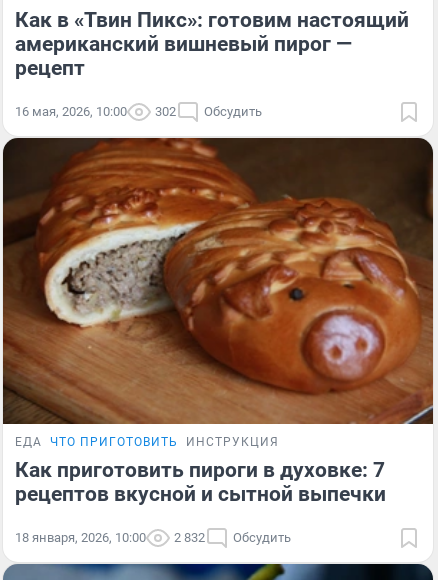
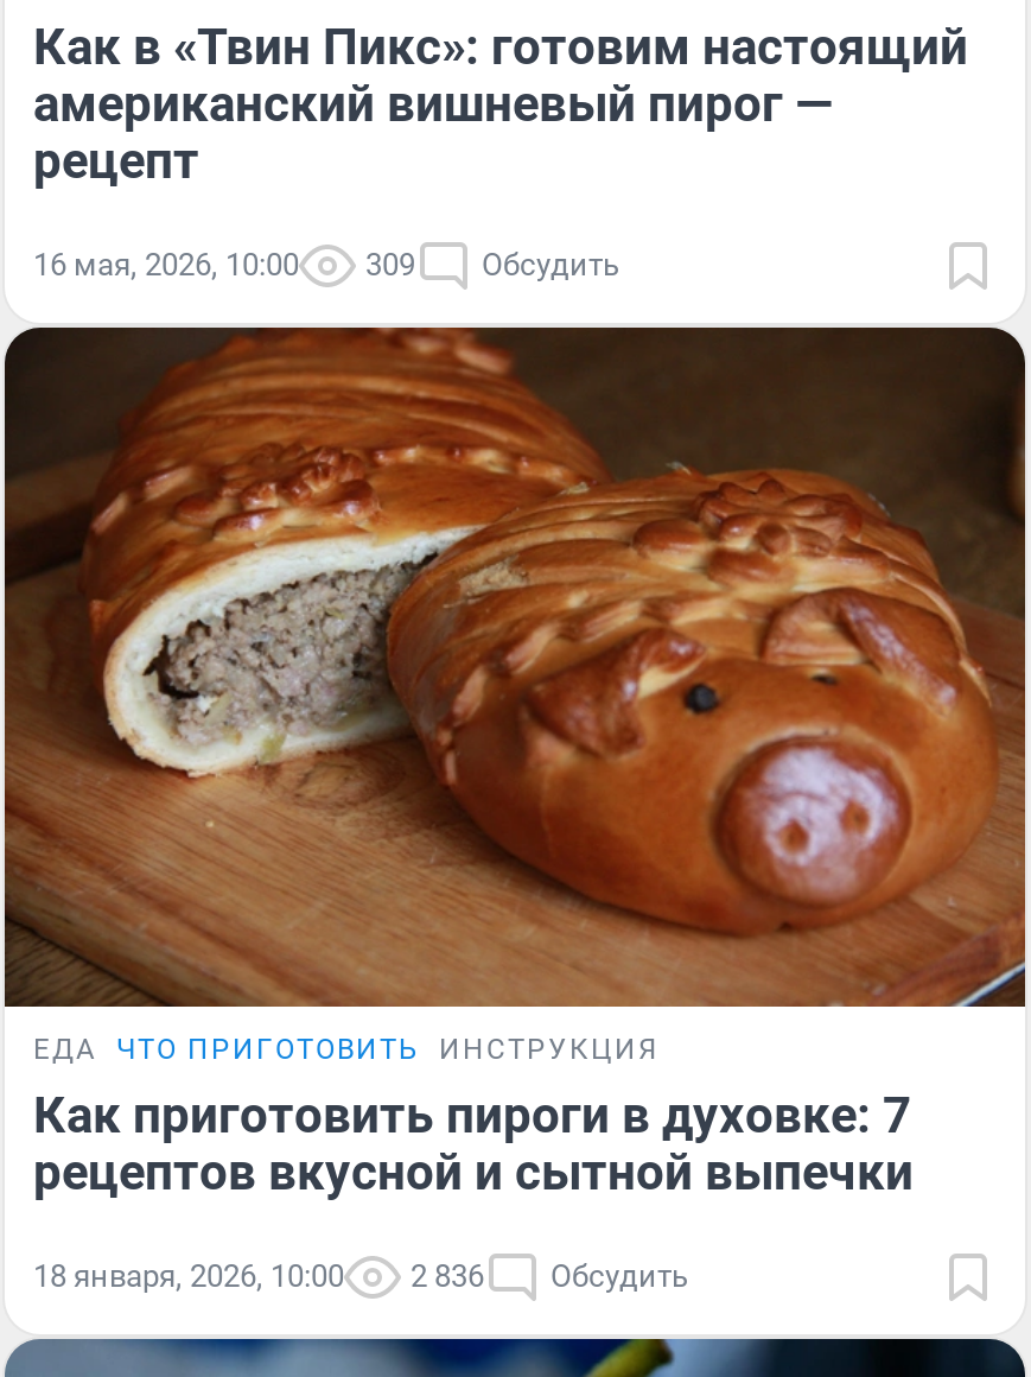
[15,104,262,119] 16 мая, 2026, 10:00 302 Обсудить -> [33,246,619,282] 16 мая, 2026, 10:00 309 Обсудить
[15,530,291,545] 18 января, 2026, 10:00 2 832 Обсудить -> [33,1259,688,1295] 18 января, 2026, 10:00 2 836 Обсудить

